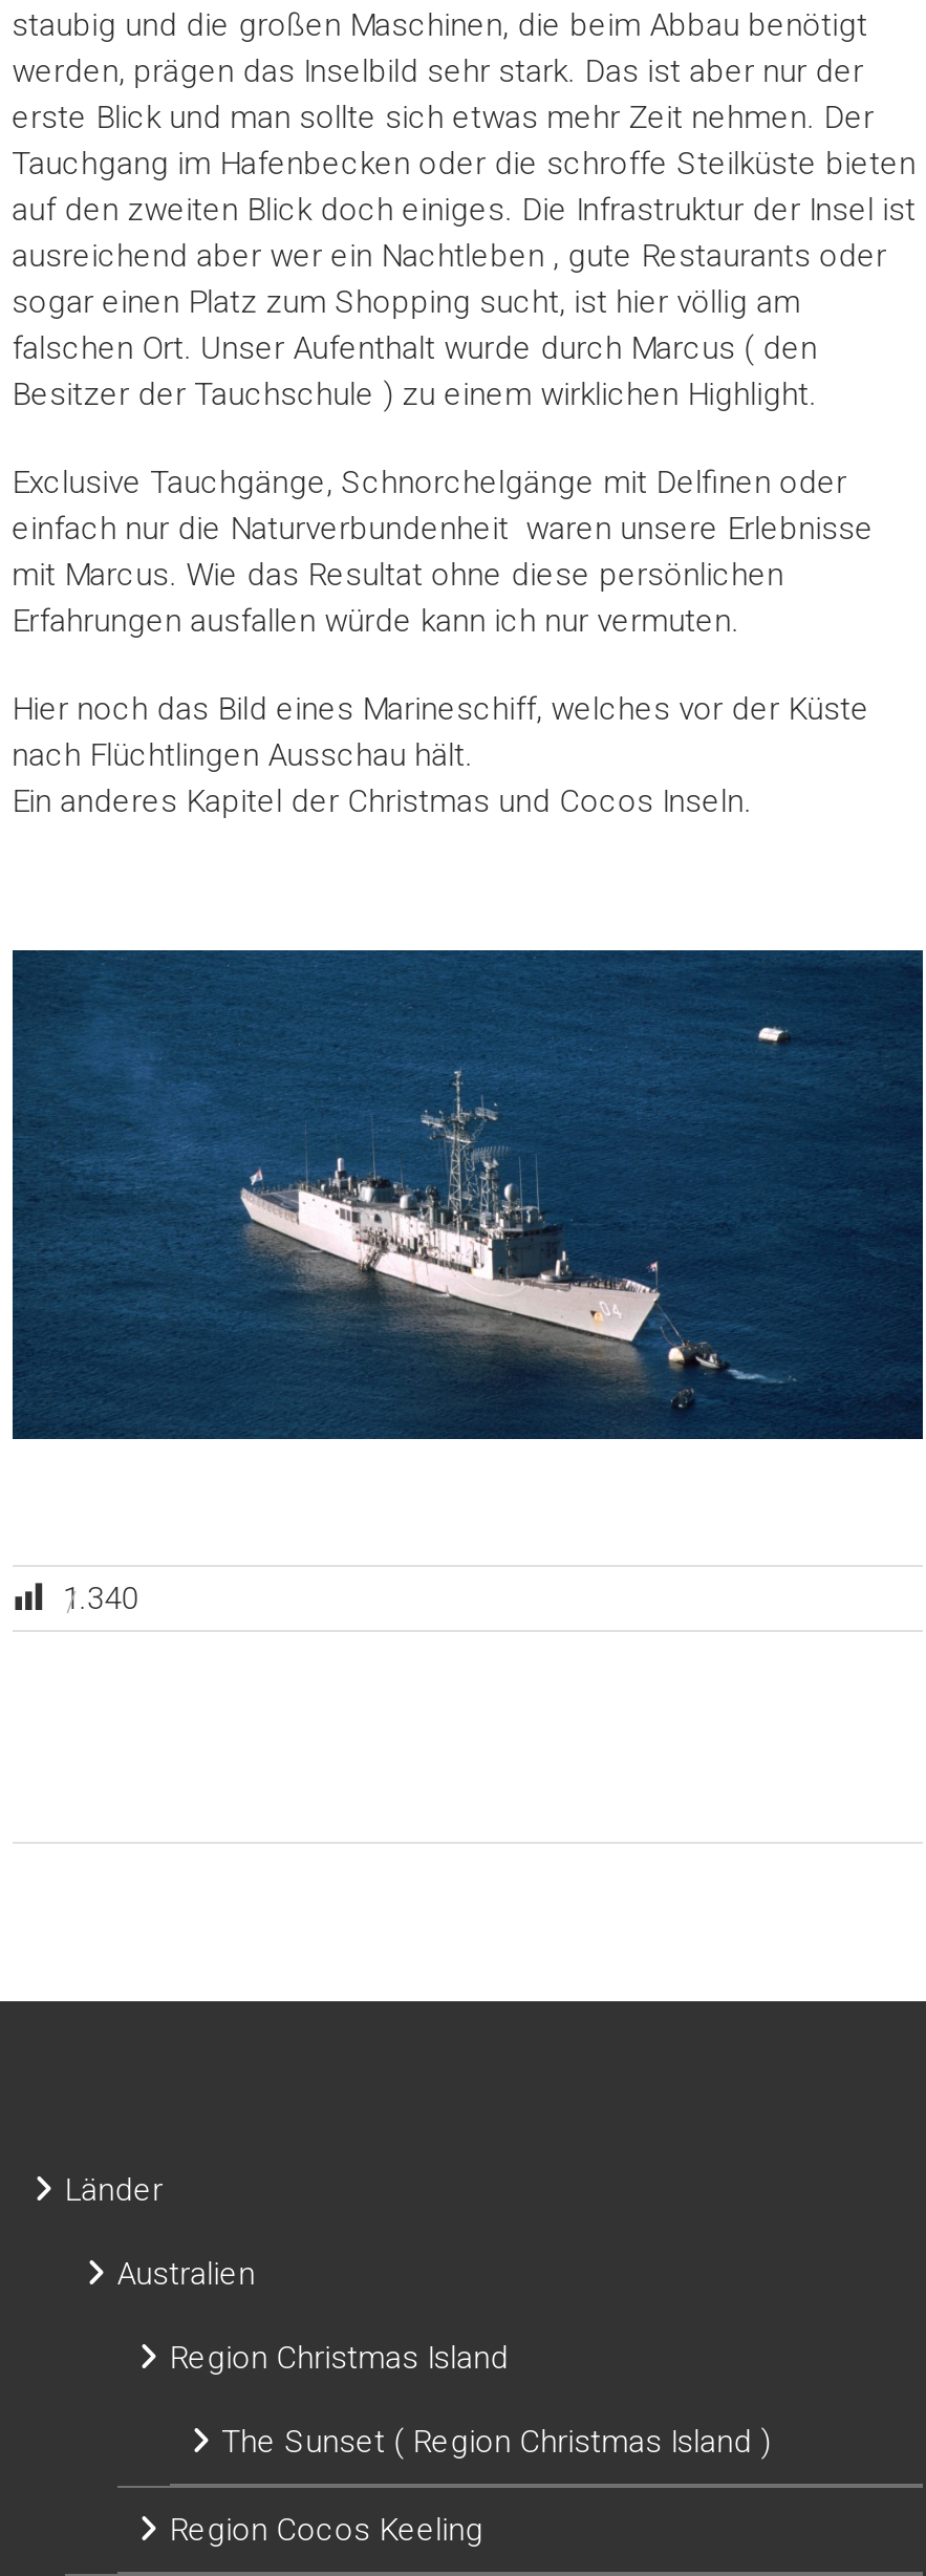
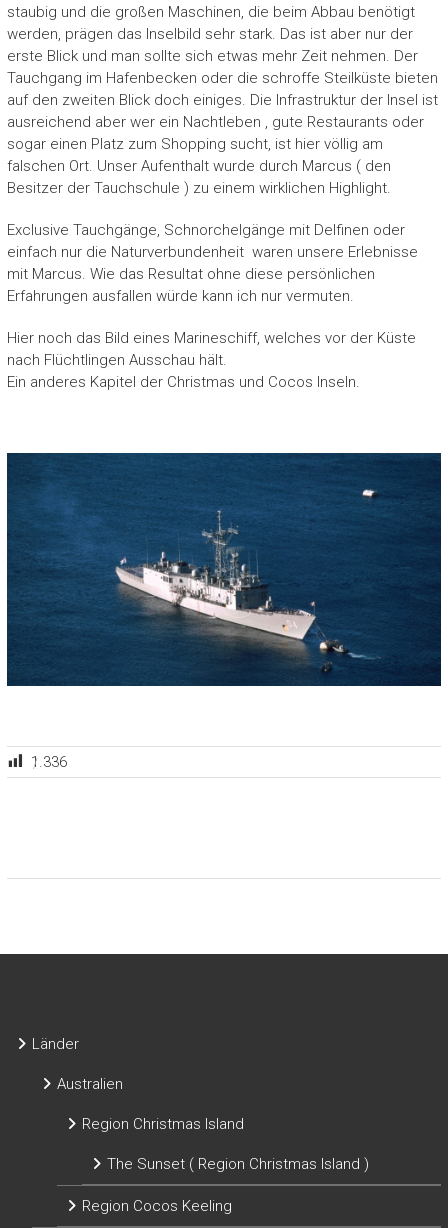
[62,1579,138,1617] 1.340 -> [31,753,67,771] 1.336

